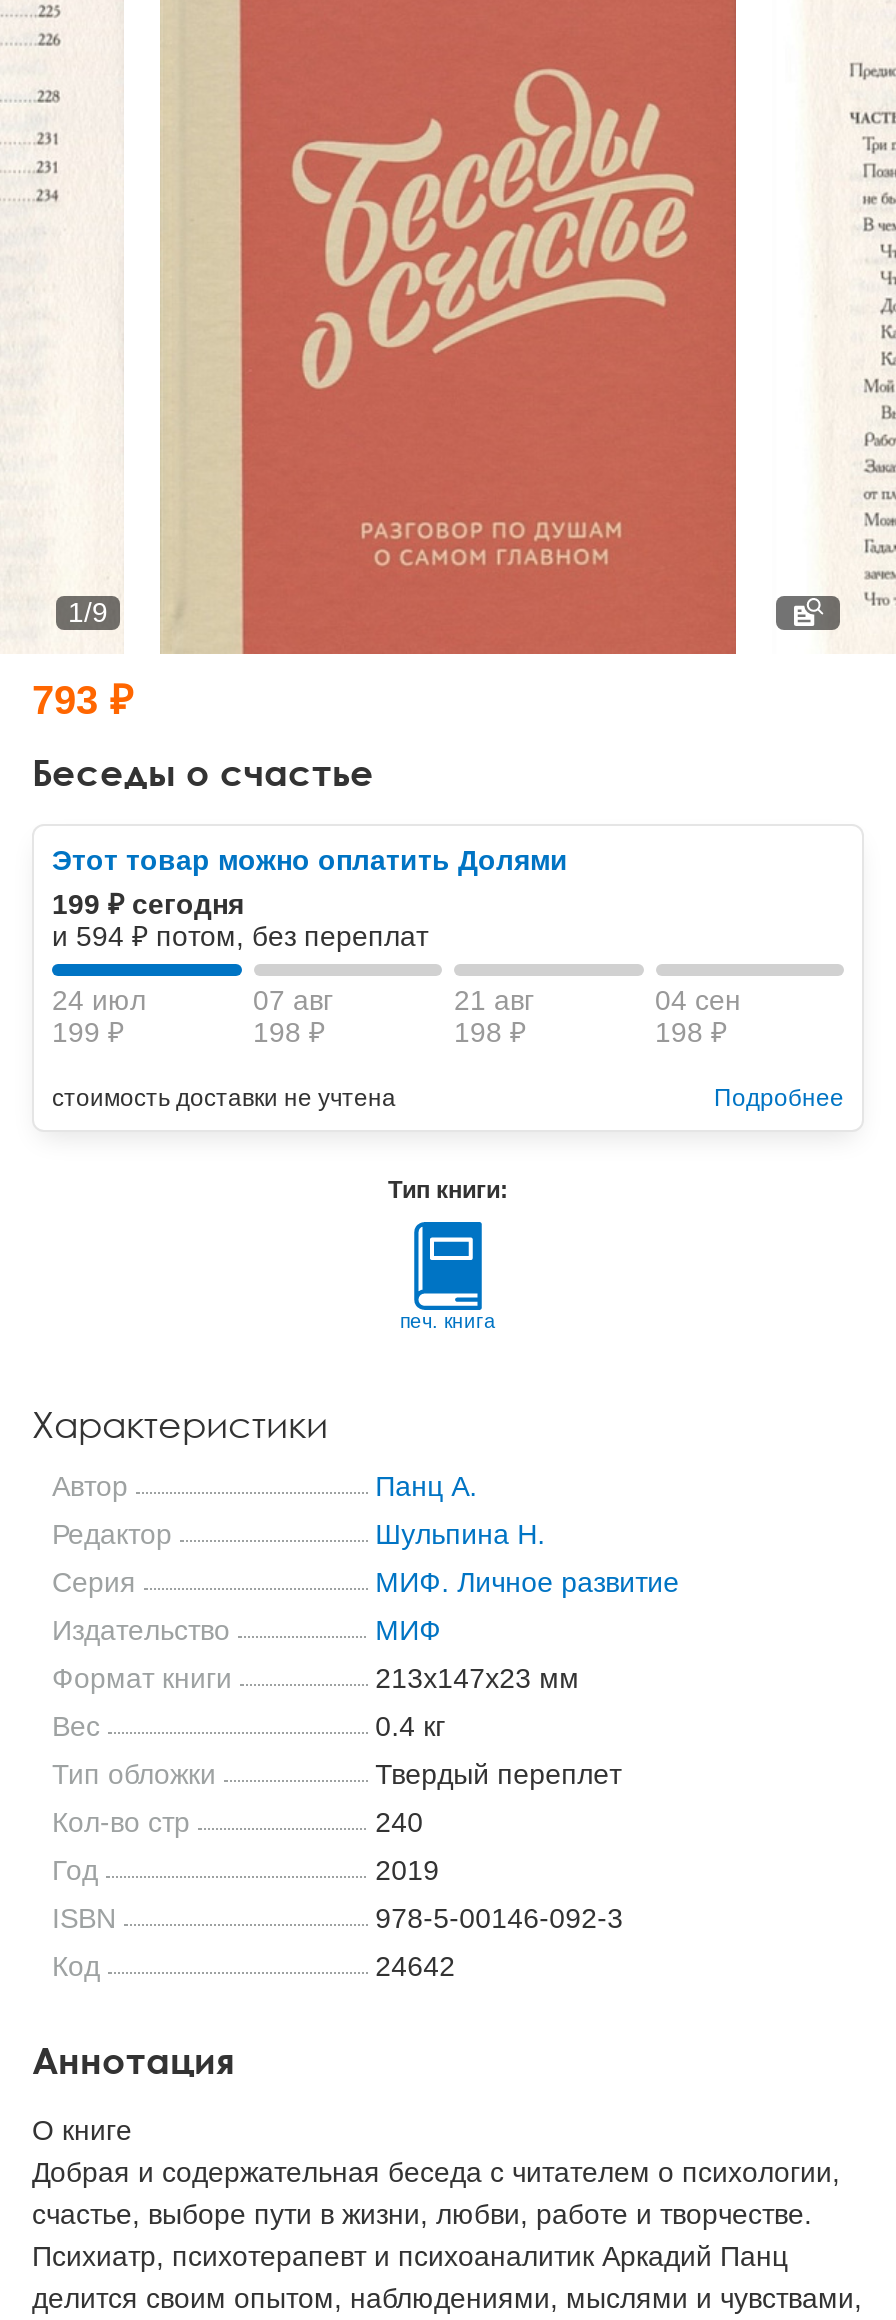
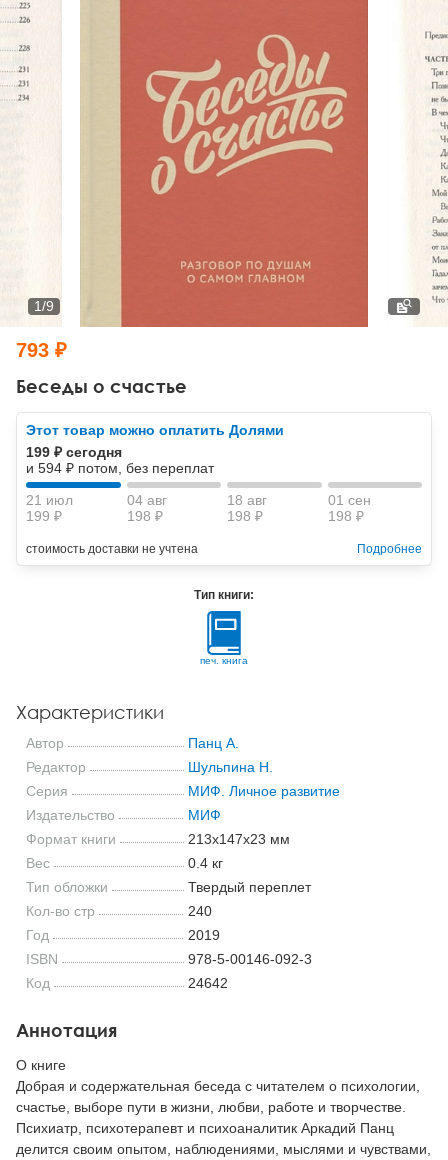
[52,984,146,1016] 24 июл -> [26,492,73,508] 21 июл
[253,984,333,1016] 07 авг -> [126,492,166,508] 04 авг
[454,984,534,1016] 21 авг -> [227,492,267,508] 18 авг
[655,984,741,1016] 04 сен -> [327,492,370,508] 01 сен

